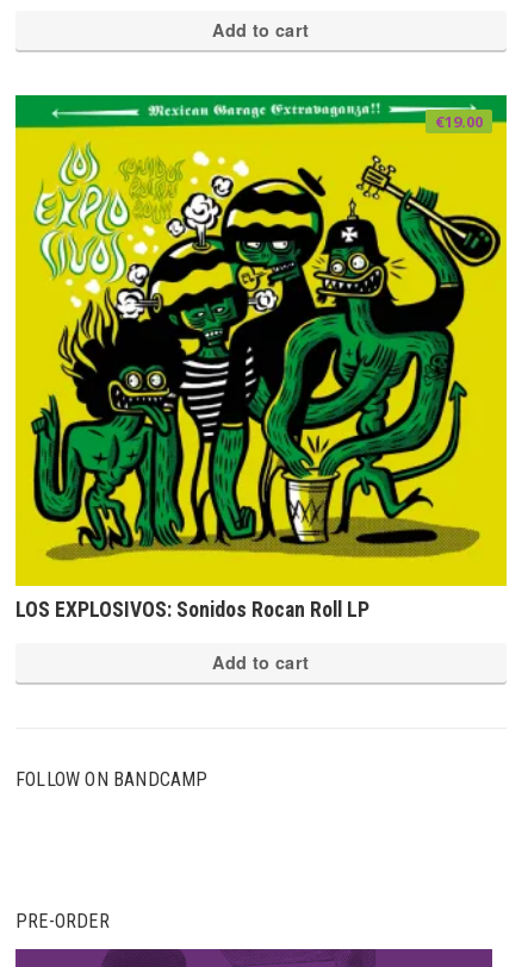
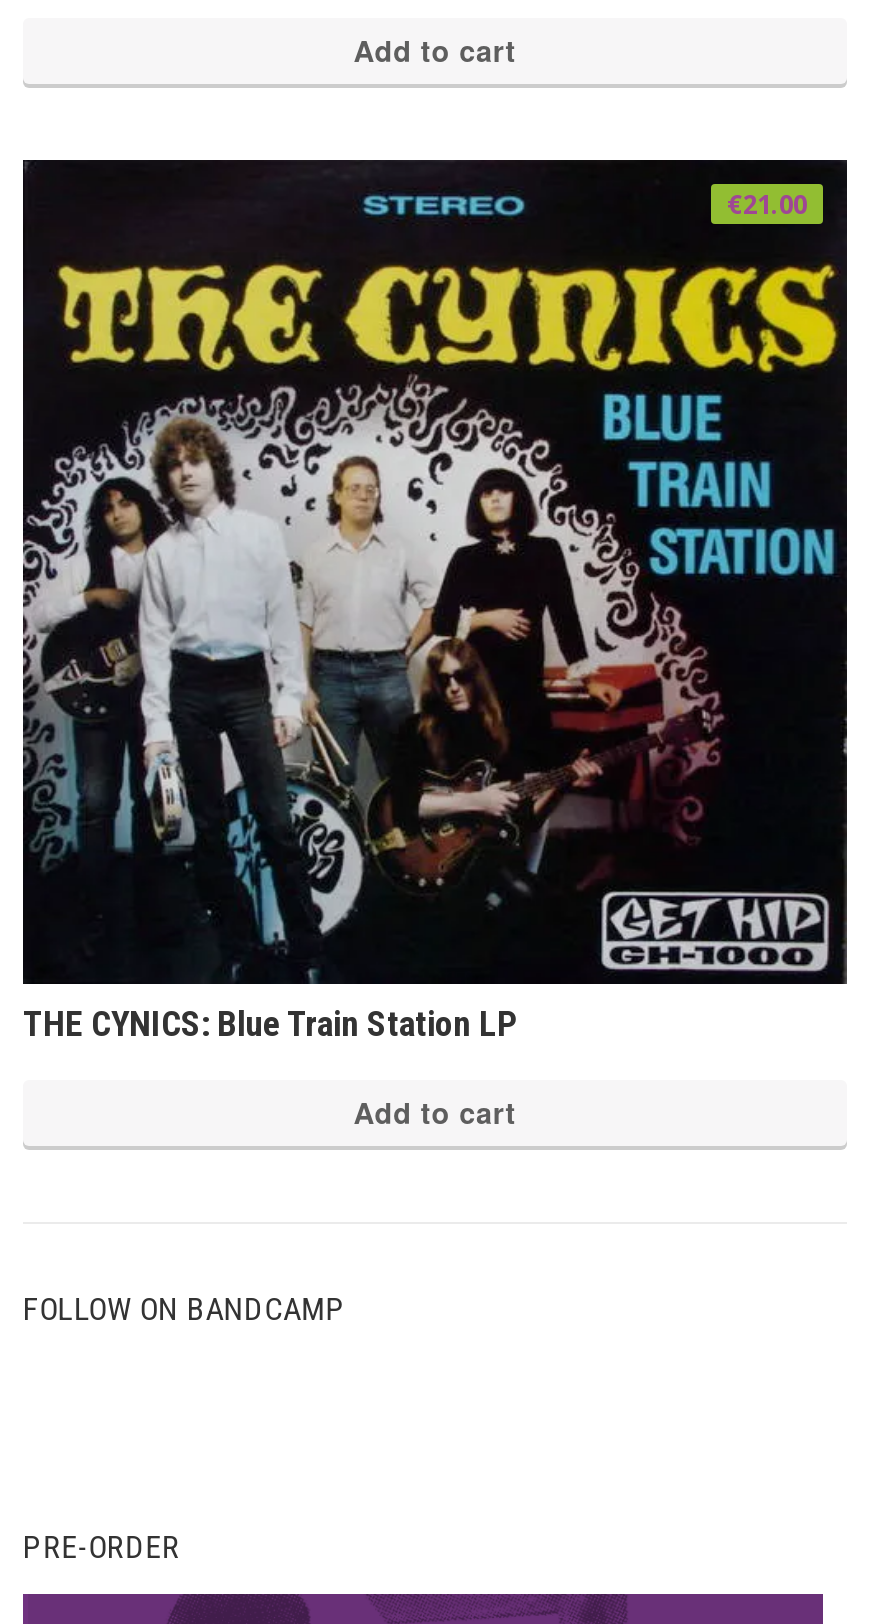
[14,94,508,587] [image] | €19.00 -> [21,158,849,986] [image] | €21.00
[15,598,369,622] LOS EXPLOSIVOS: Sonidos Rocan Roll LP -> [23,1005,517,1045] THE CYNICS: Blue Train Station LP

